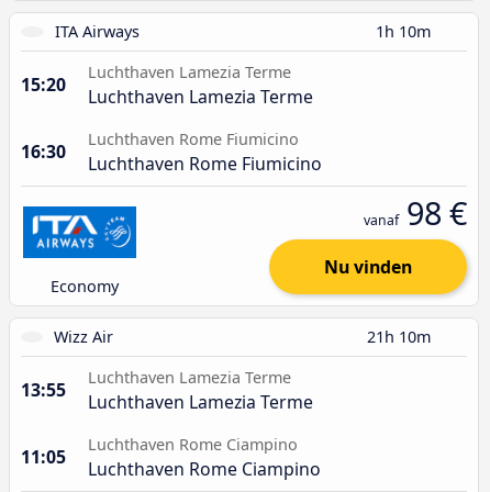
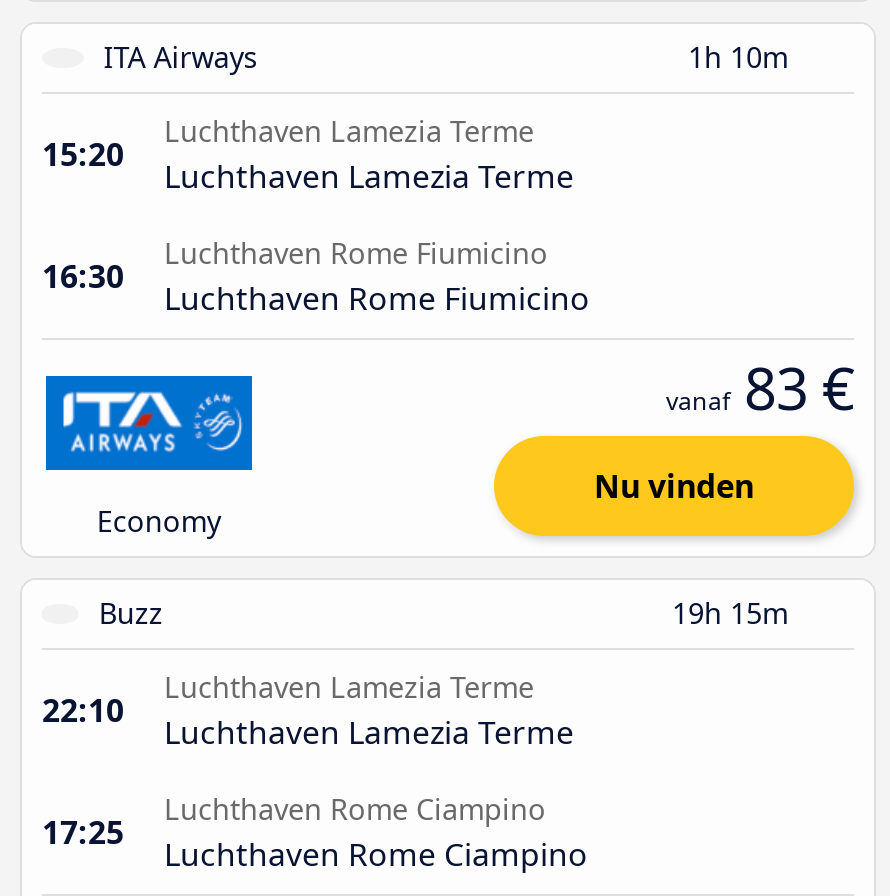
[364,191,467,234] vanaf 98 € -> [666,348,854,426] vanaf 83 €
[54,326,435,347] Wizz Air | 21h 10m -> [99,594,796,632] Buzz | 19h 15m
[21,378,313,414] 13:55 Luchthaven Lamezia Terme -> [42,688,574,754] 22:10 Luchthaven Lamezia Terme
[21,445,321,481] 11:05 Luchthaven Rome Ciampino -> [42,810,588,876] 17:25 Luchthaven Rome Ciampino

